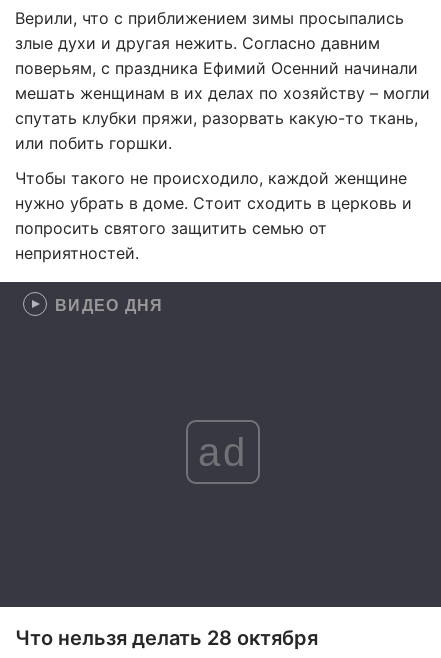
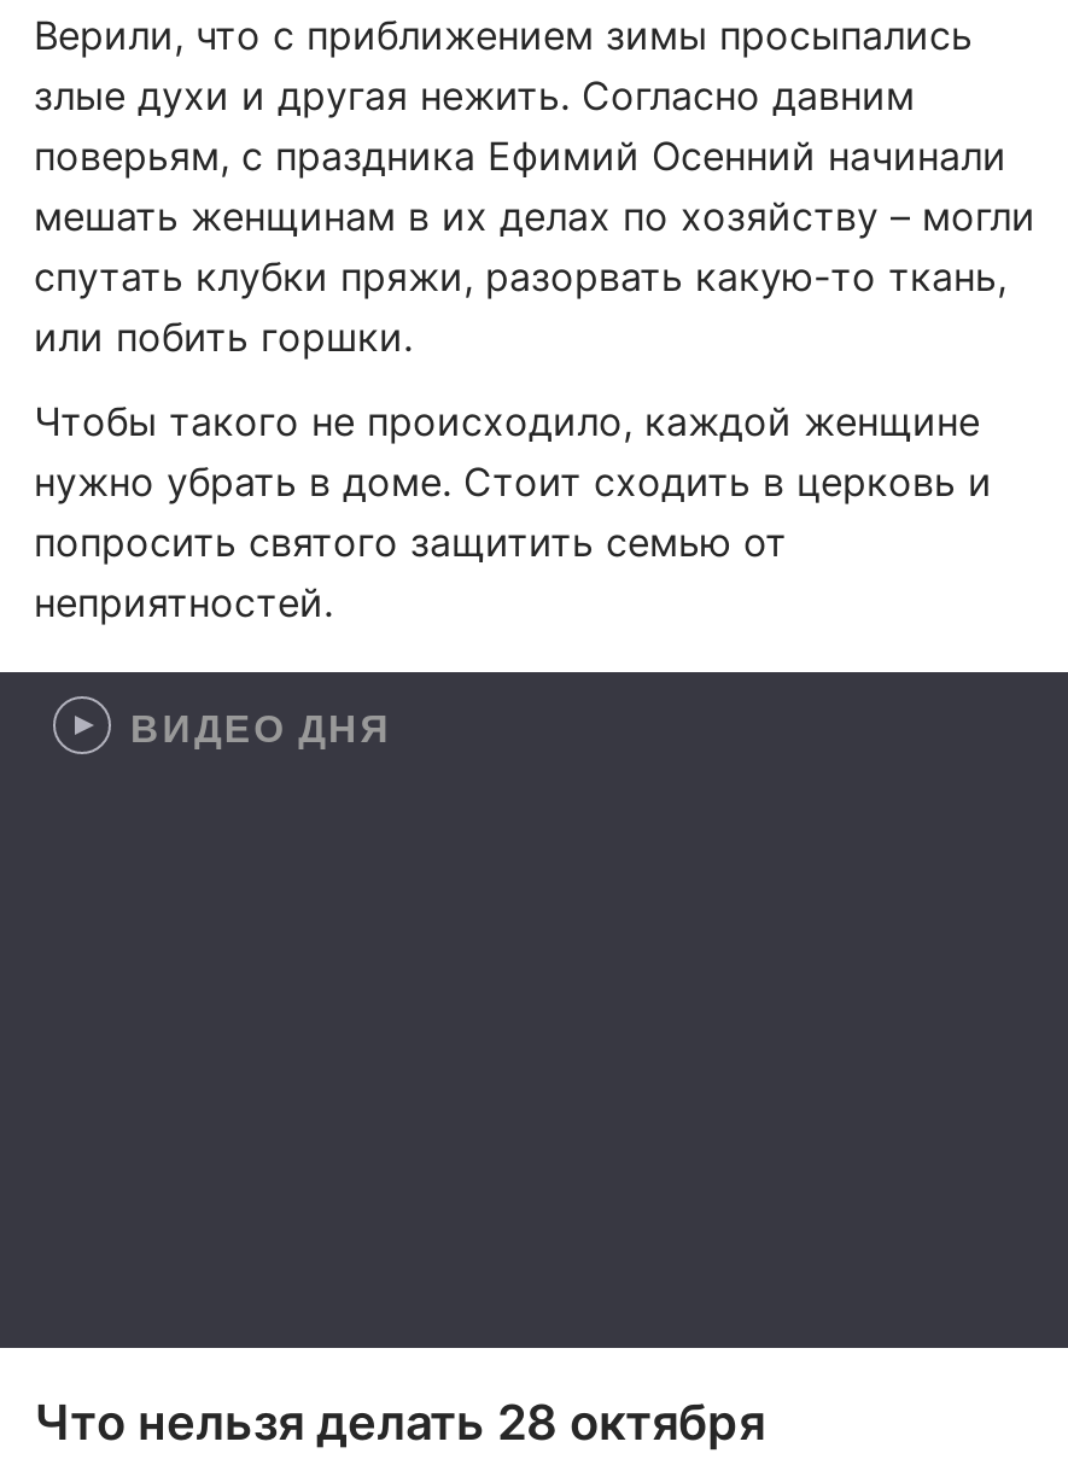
[198,429,248,473] ad -> none

